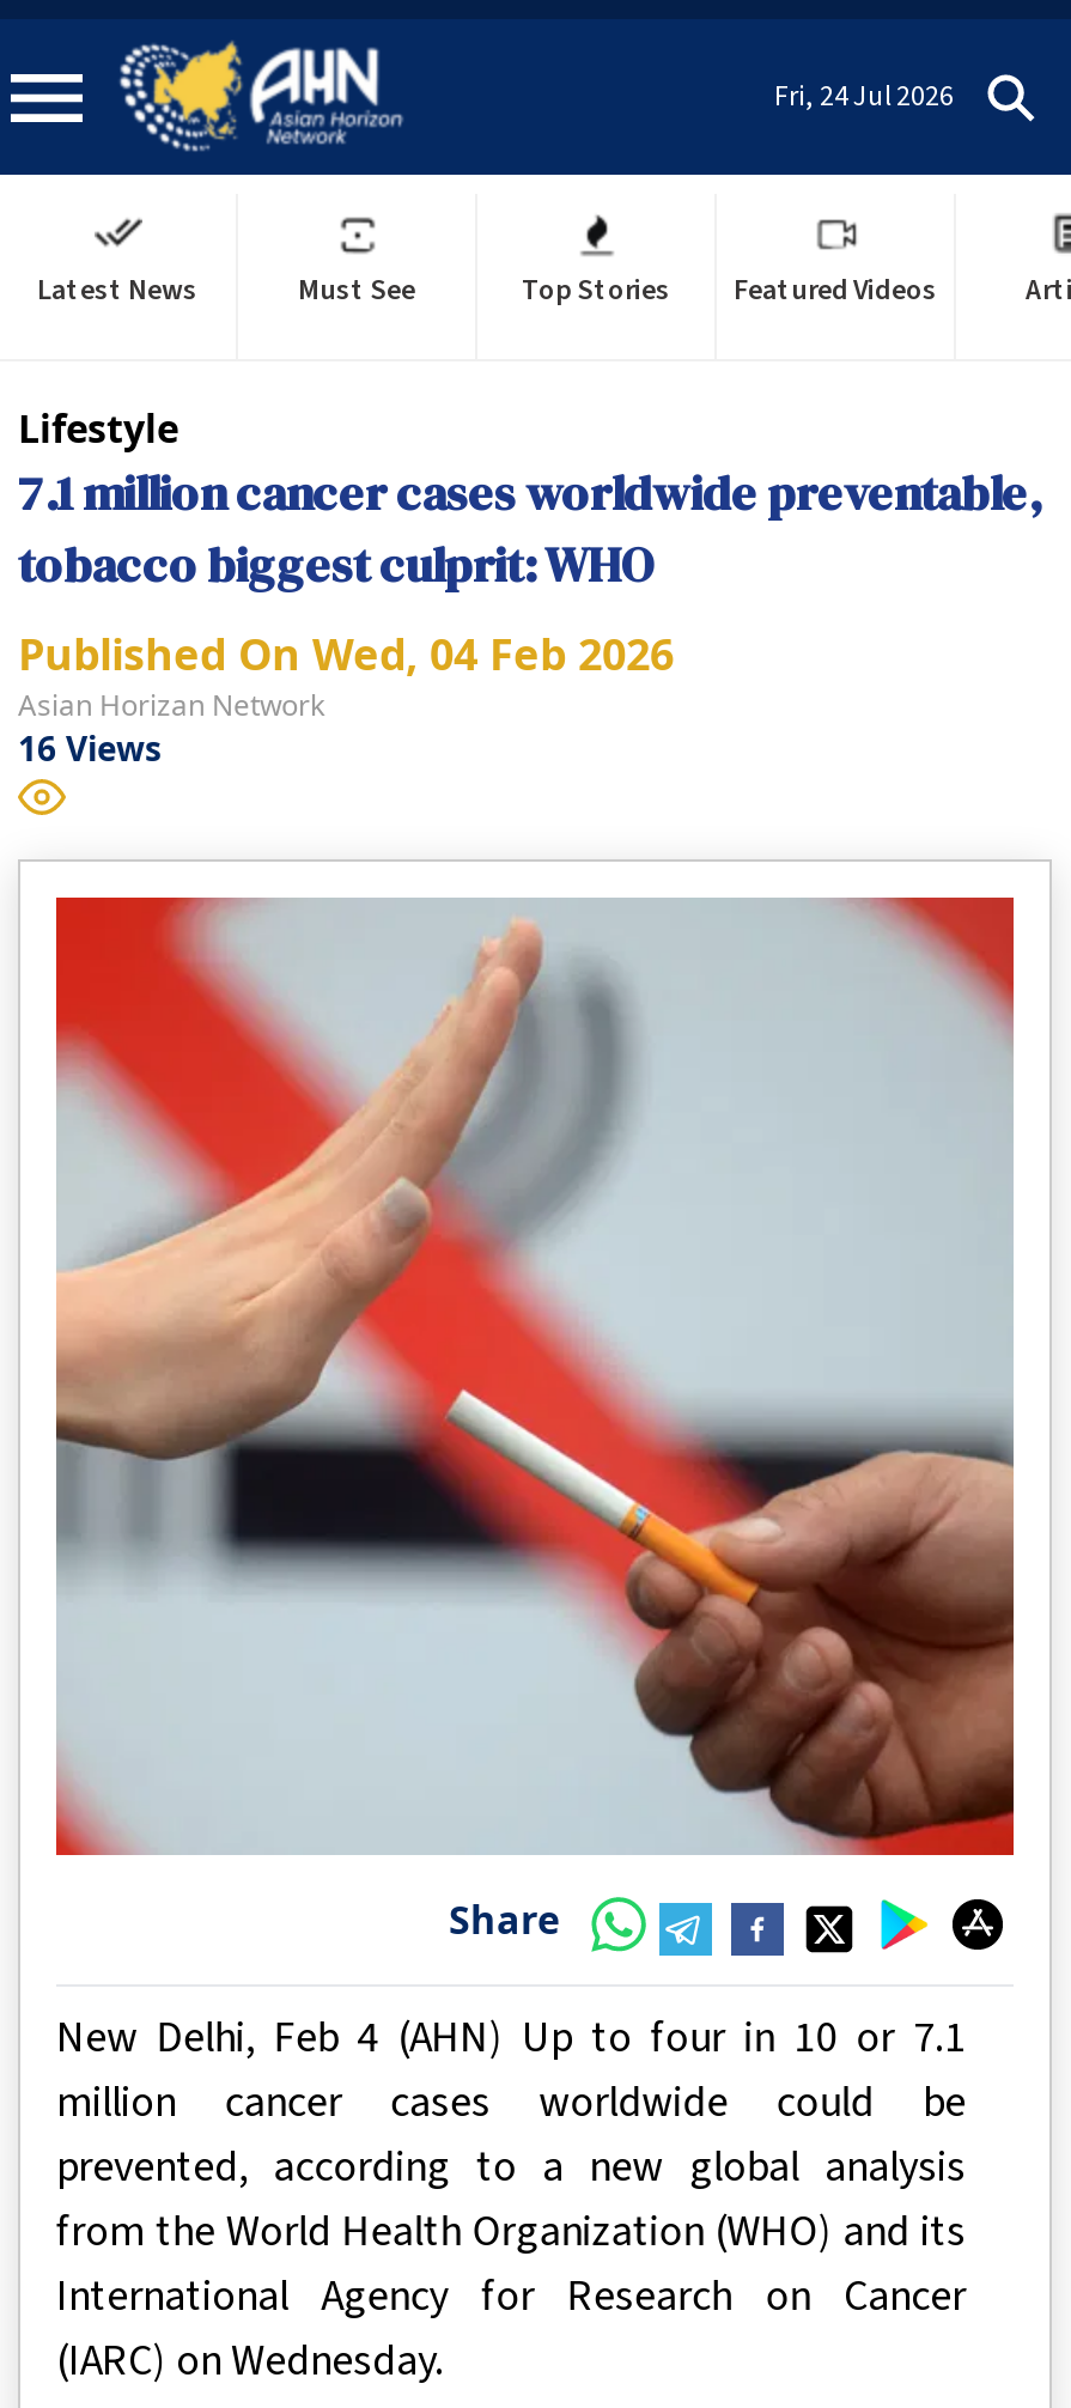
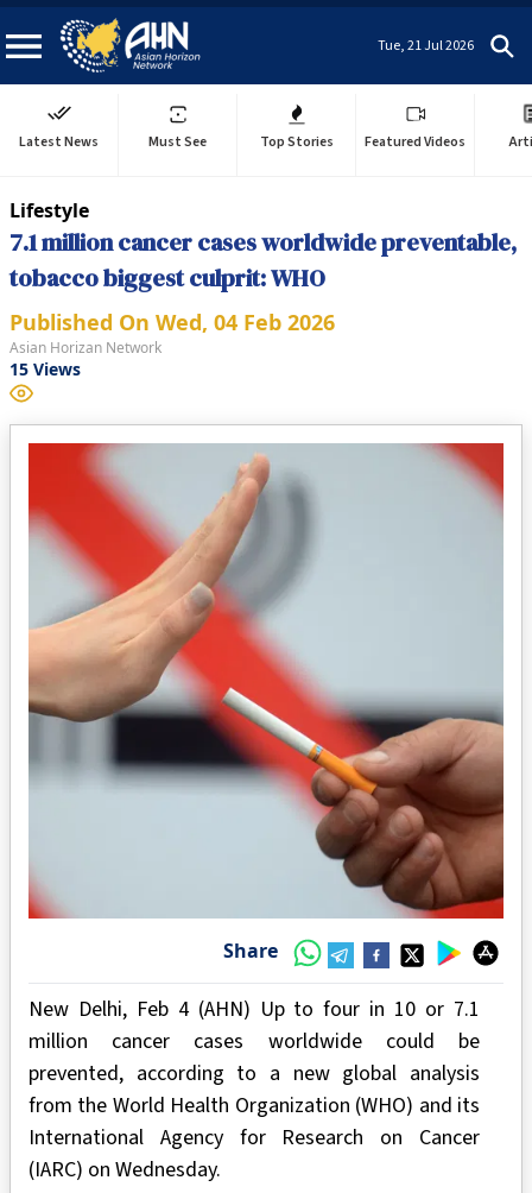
[774,75,954,116] Fri, 24 Jul 2026 -> [378,35,474,55] Tue, 21 Jul 2026
[18,725,162,771] 16 Views -> [9,358,81,380] 15 Views

